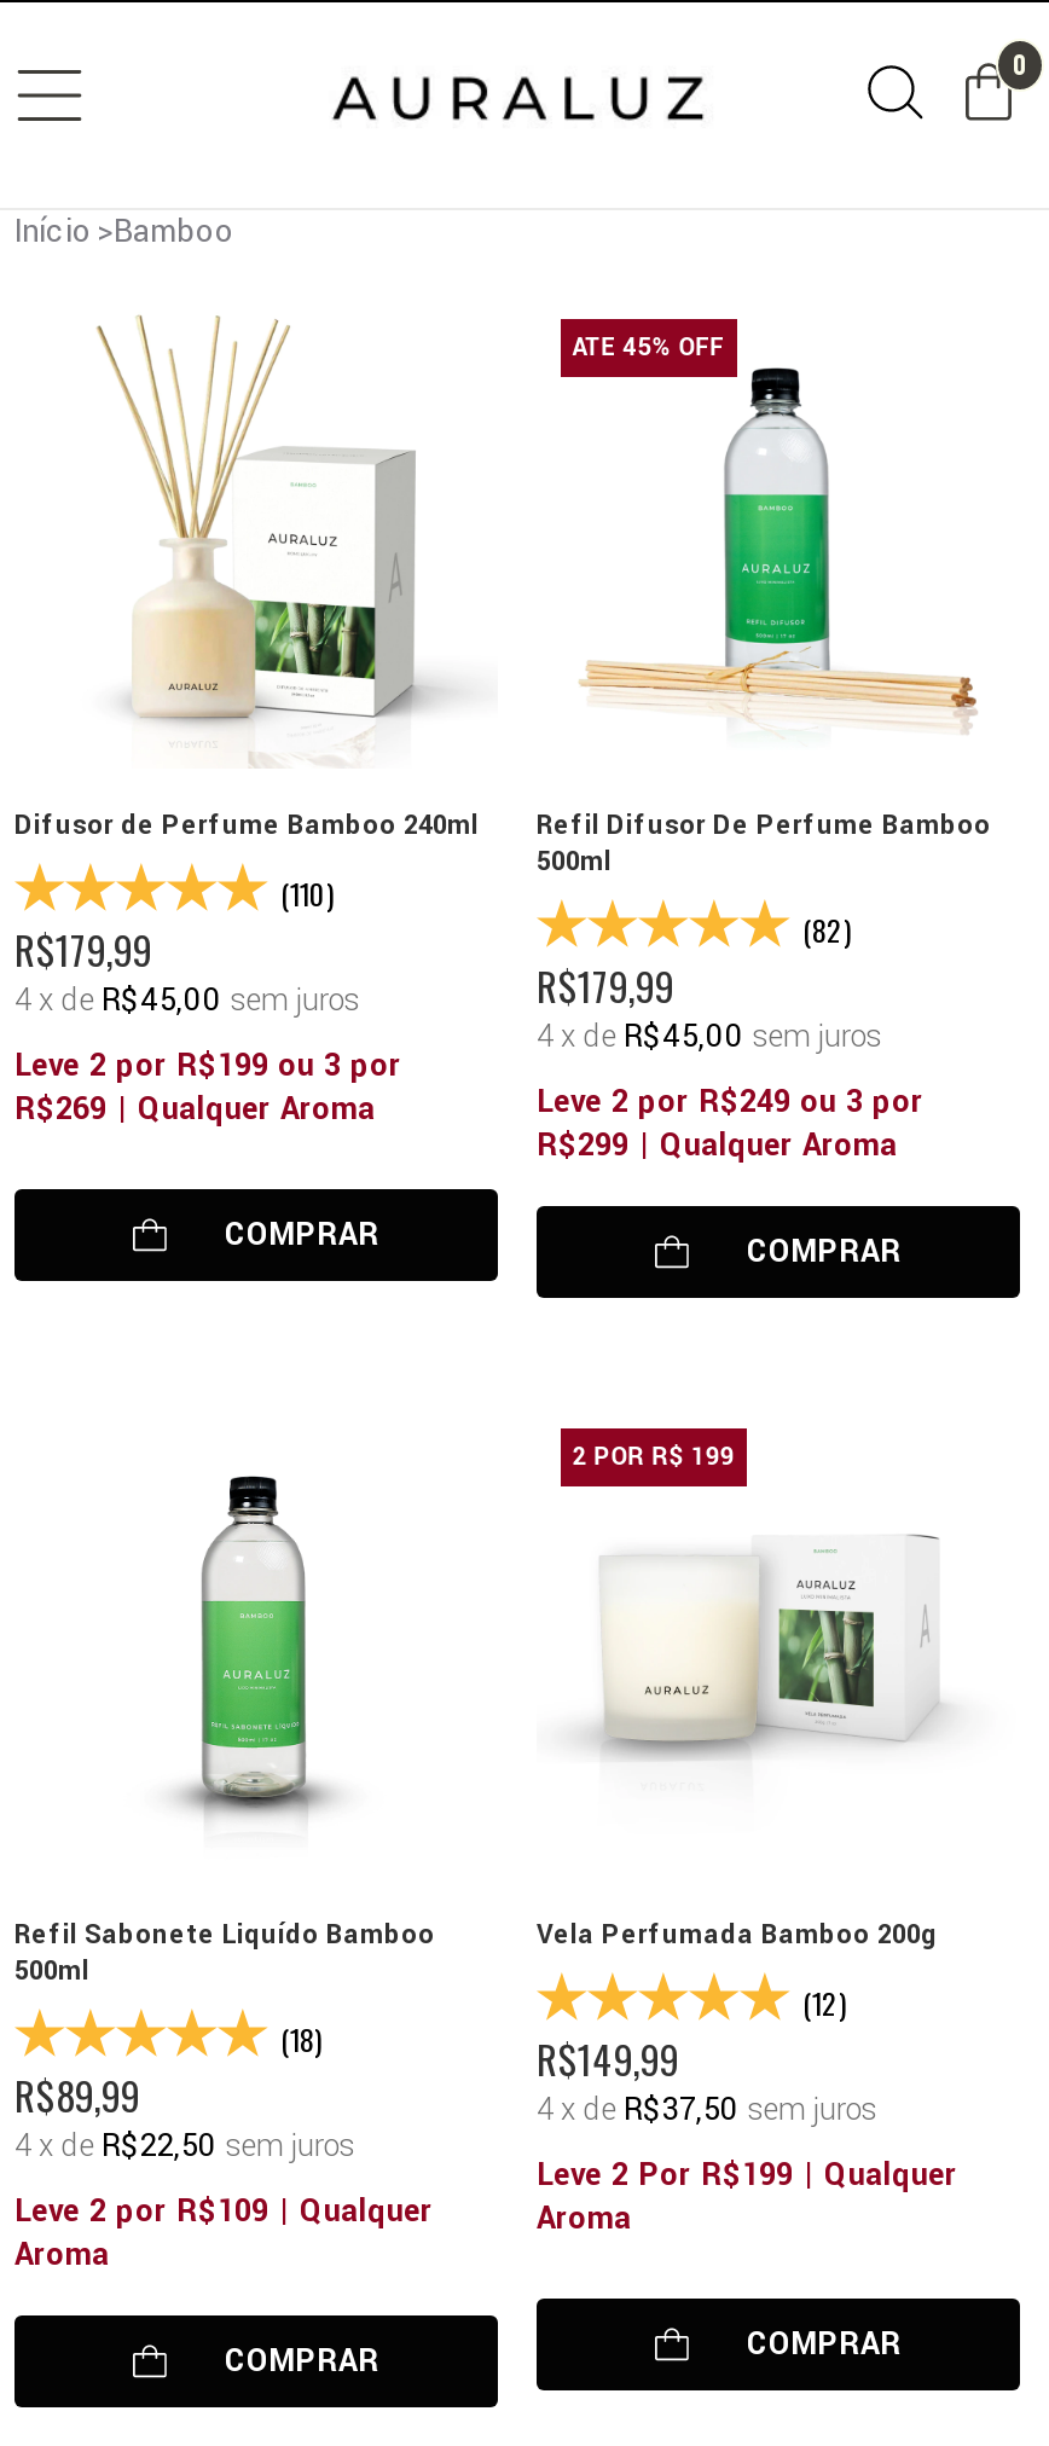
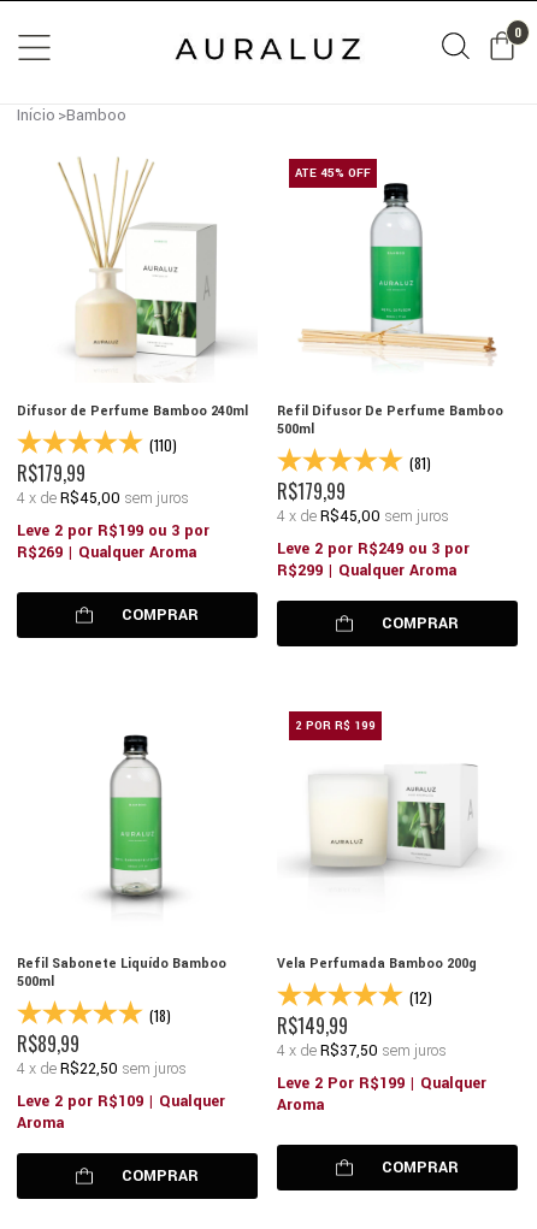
[802,908,853,949] (82) -> [409,452,431,472] (81)

